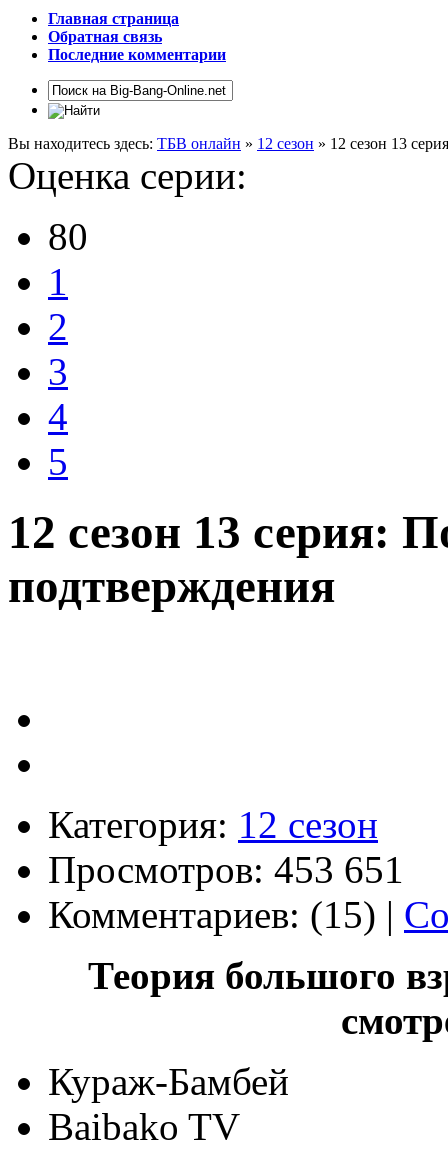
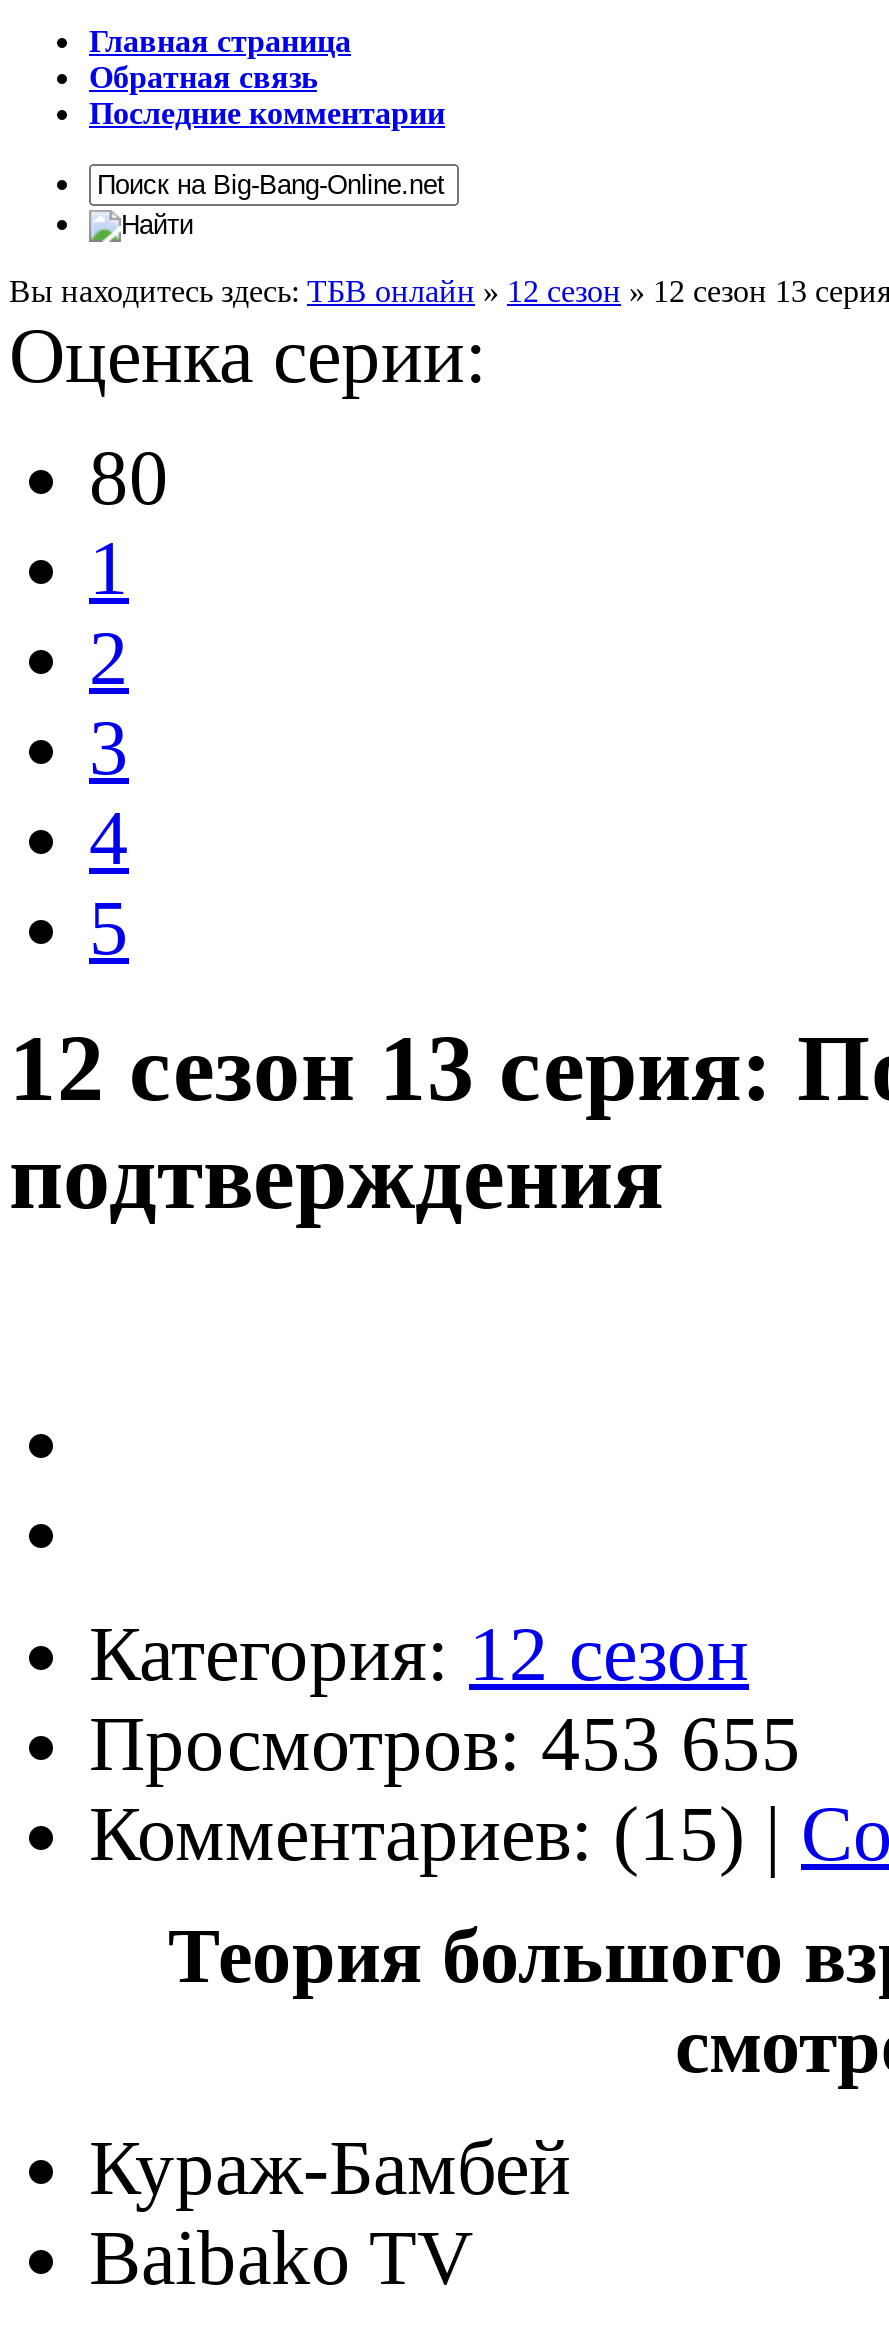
[48,848,404,891] Просмотров: 453 651 -> [89,1700,801,1786] Просмотров: 453 655

